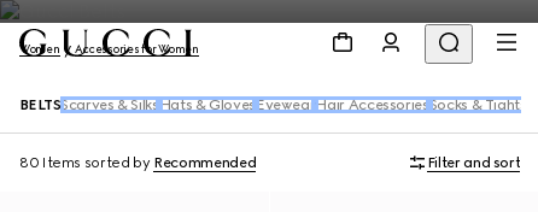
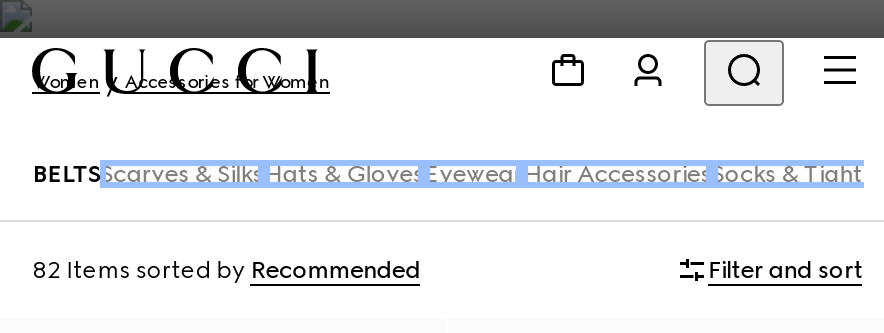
[19,154,256,171] 80 Items sorted by Recommended -> [32,256,420,284] 82 Items sorted by Recommended

